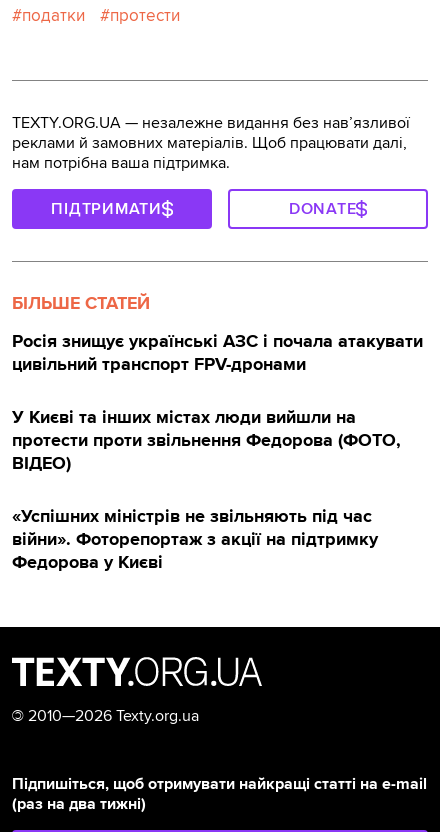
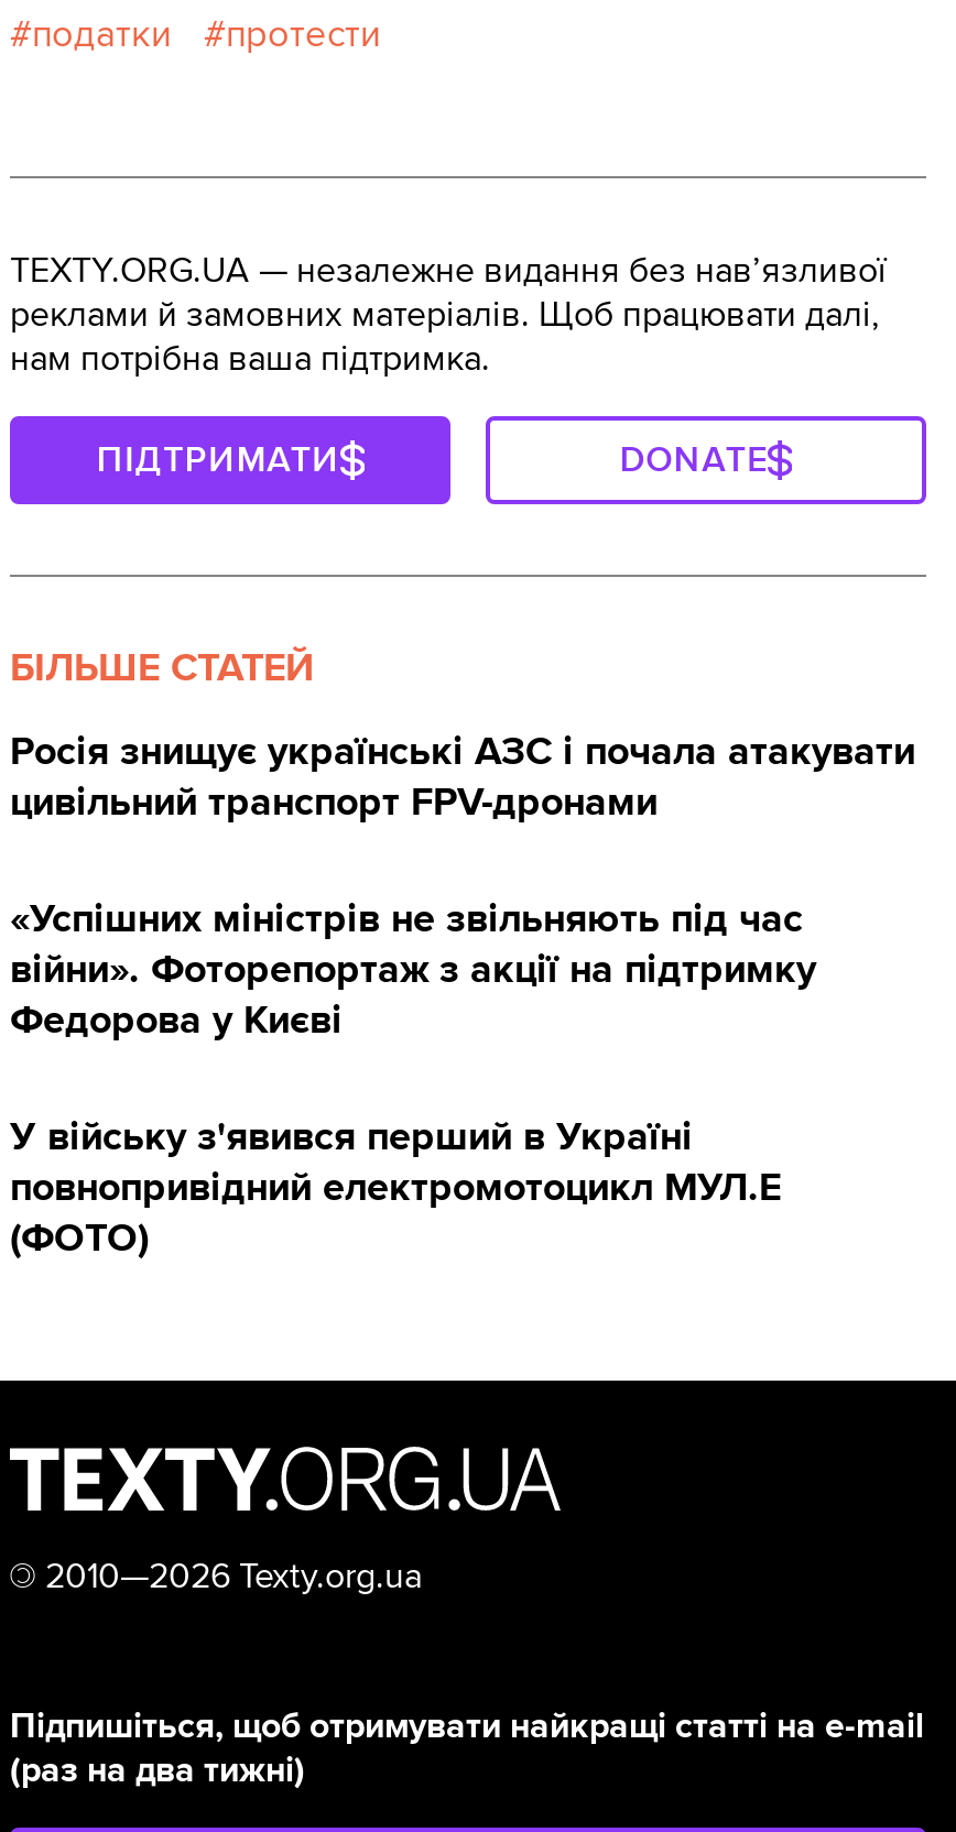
[12,406,401,474] У Києві та інших містах люди вийшли на | протести проти звільнення Федорова (ФОТО, | ВІДЕО) -> none
moved [12,505,378,573] -> [10,894,816,1043]: «Успішних міністрів не звільняють під час | війни». Фоторепортаж з акції на підтримку | Федорова у Києві
none -> [10,1112,781,1261] У війську з'явився перший в Україні | повнопривідний електромотоцикл МУЛ.Е | (ФОТО)

